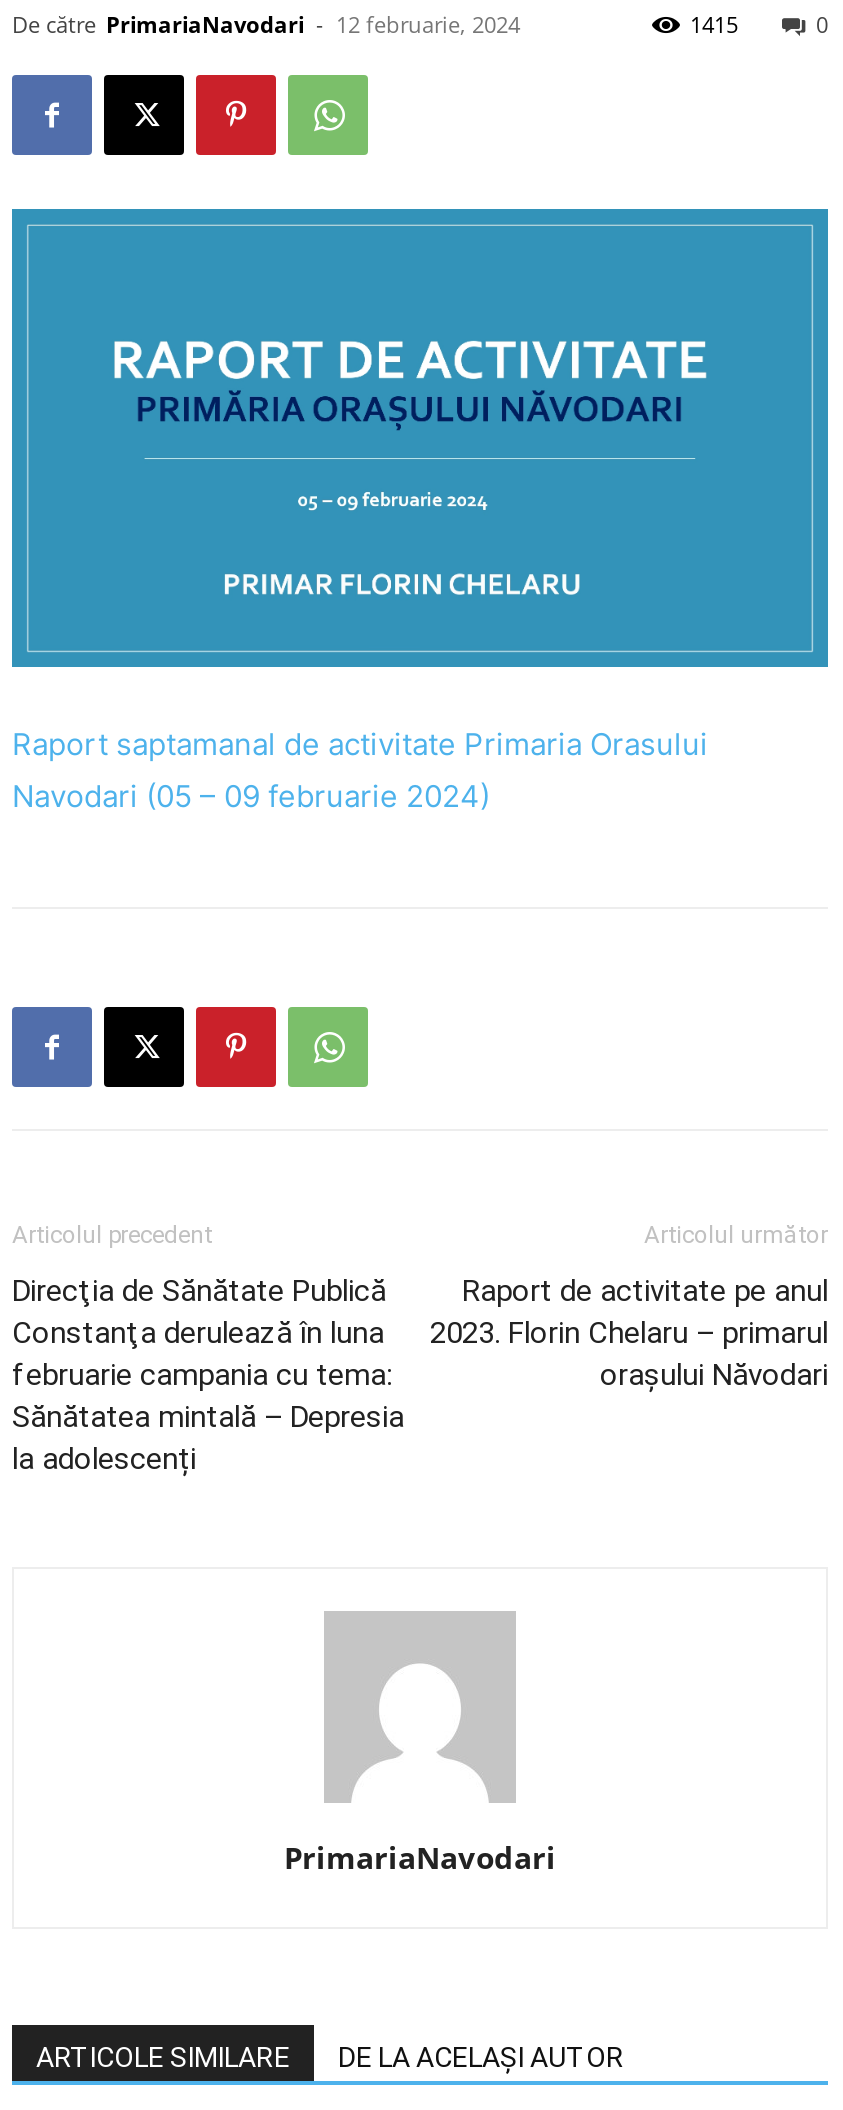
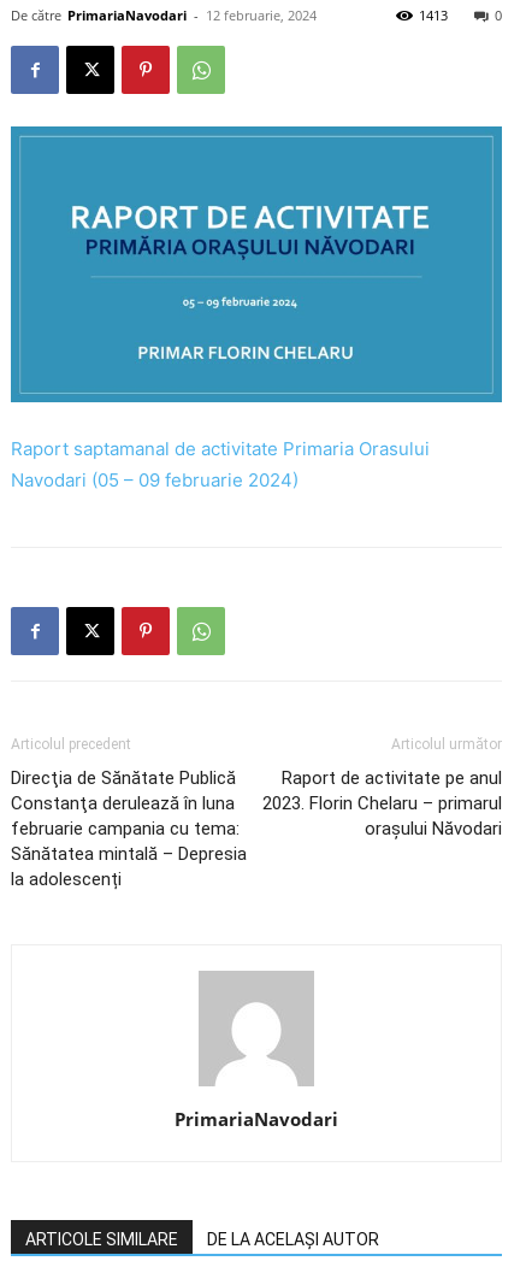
[690,9,738,39] 1415 -> [419,6,448,24] 1413

